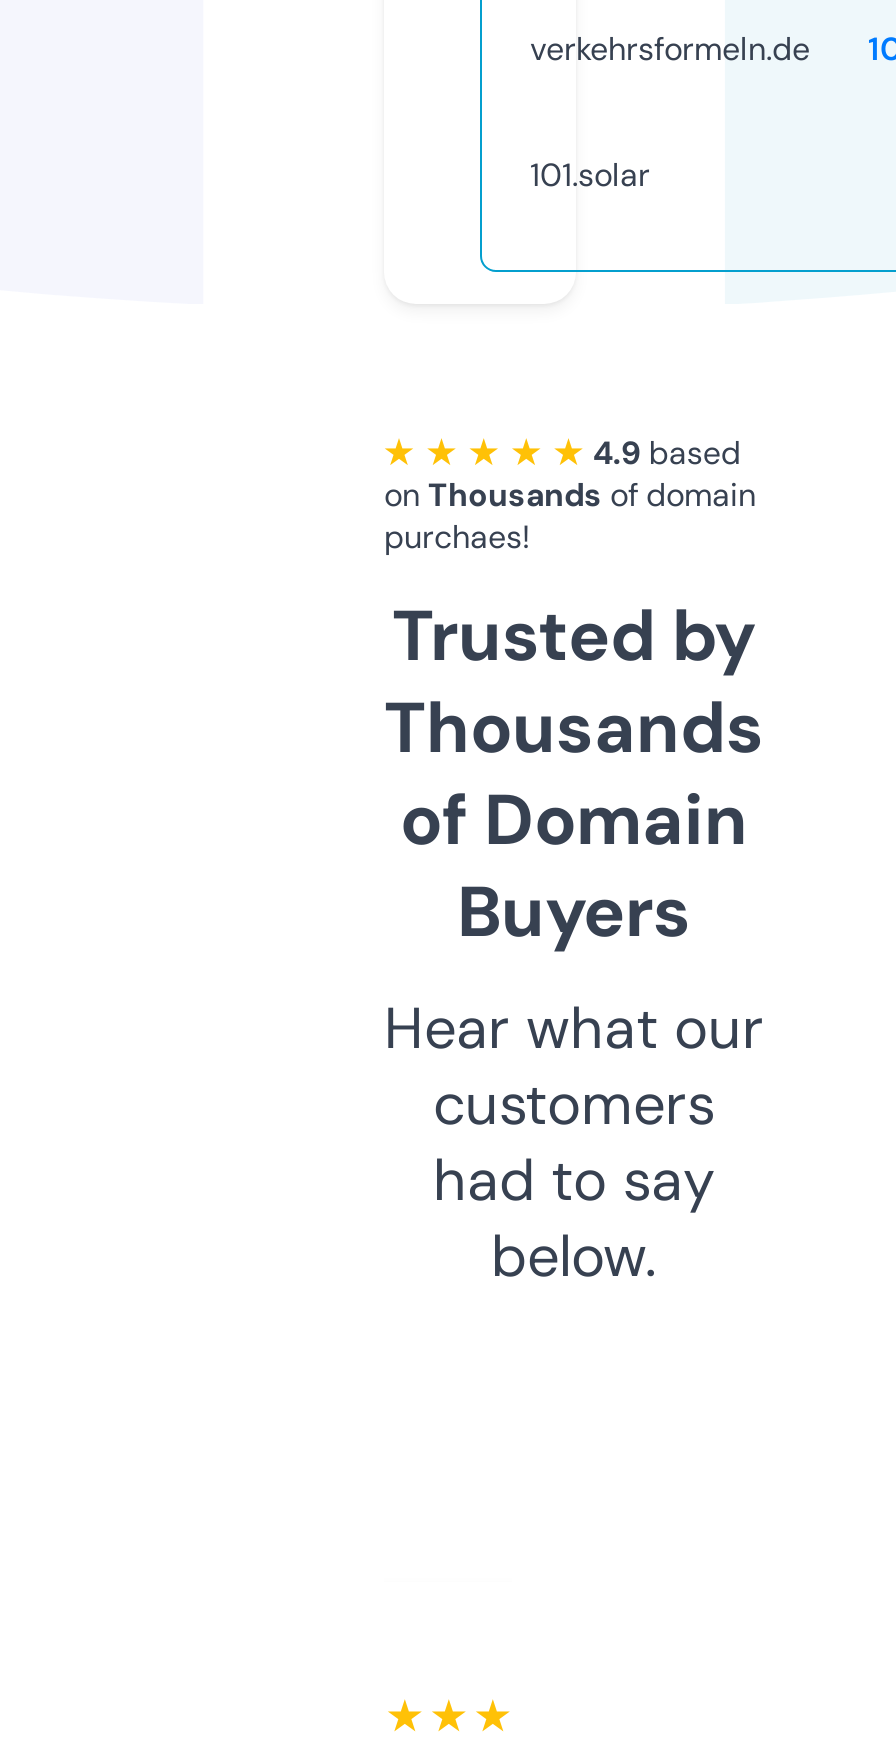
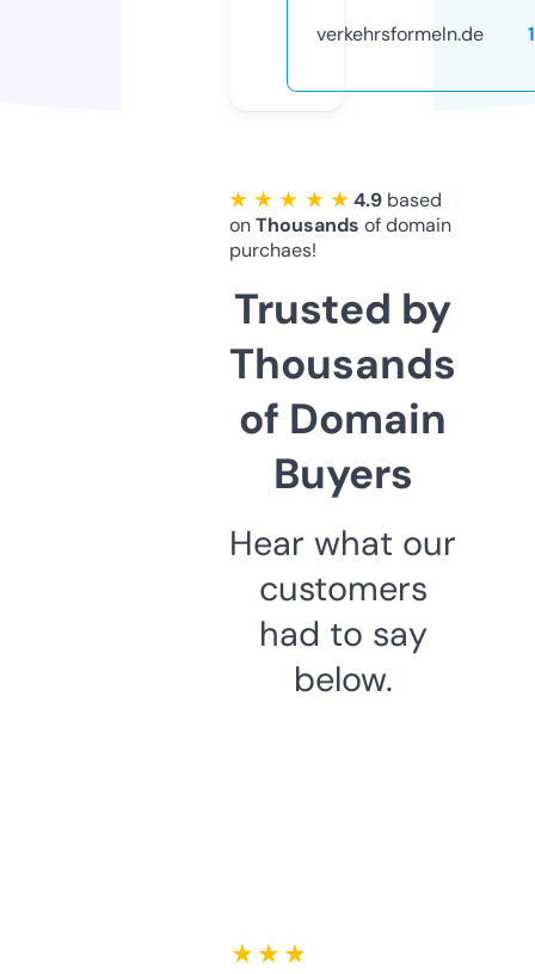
[530,154,650,196] 101.solar -> none

